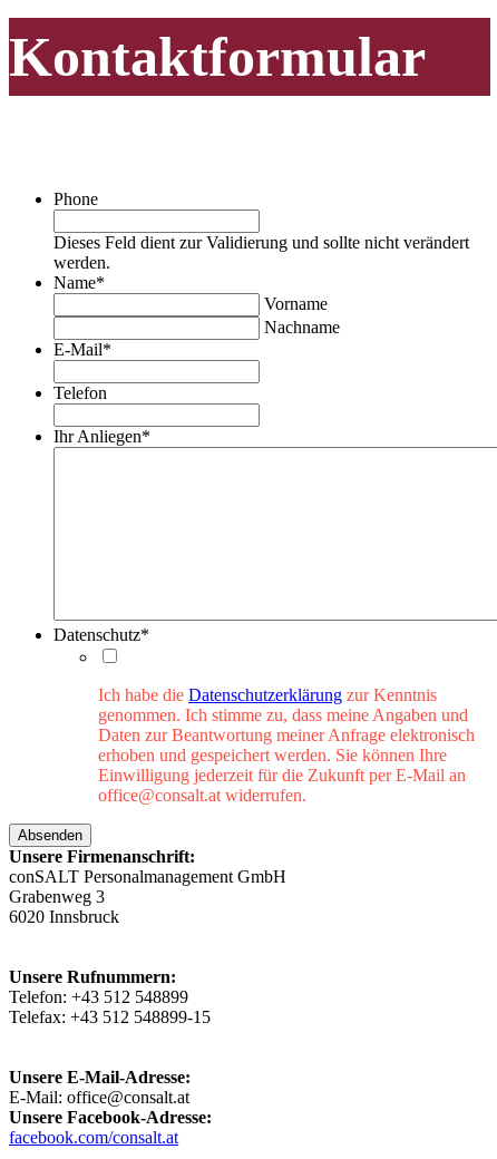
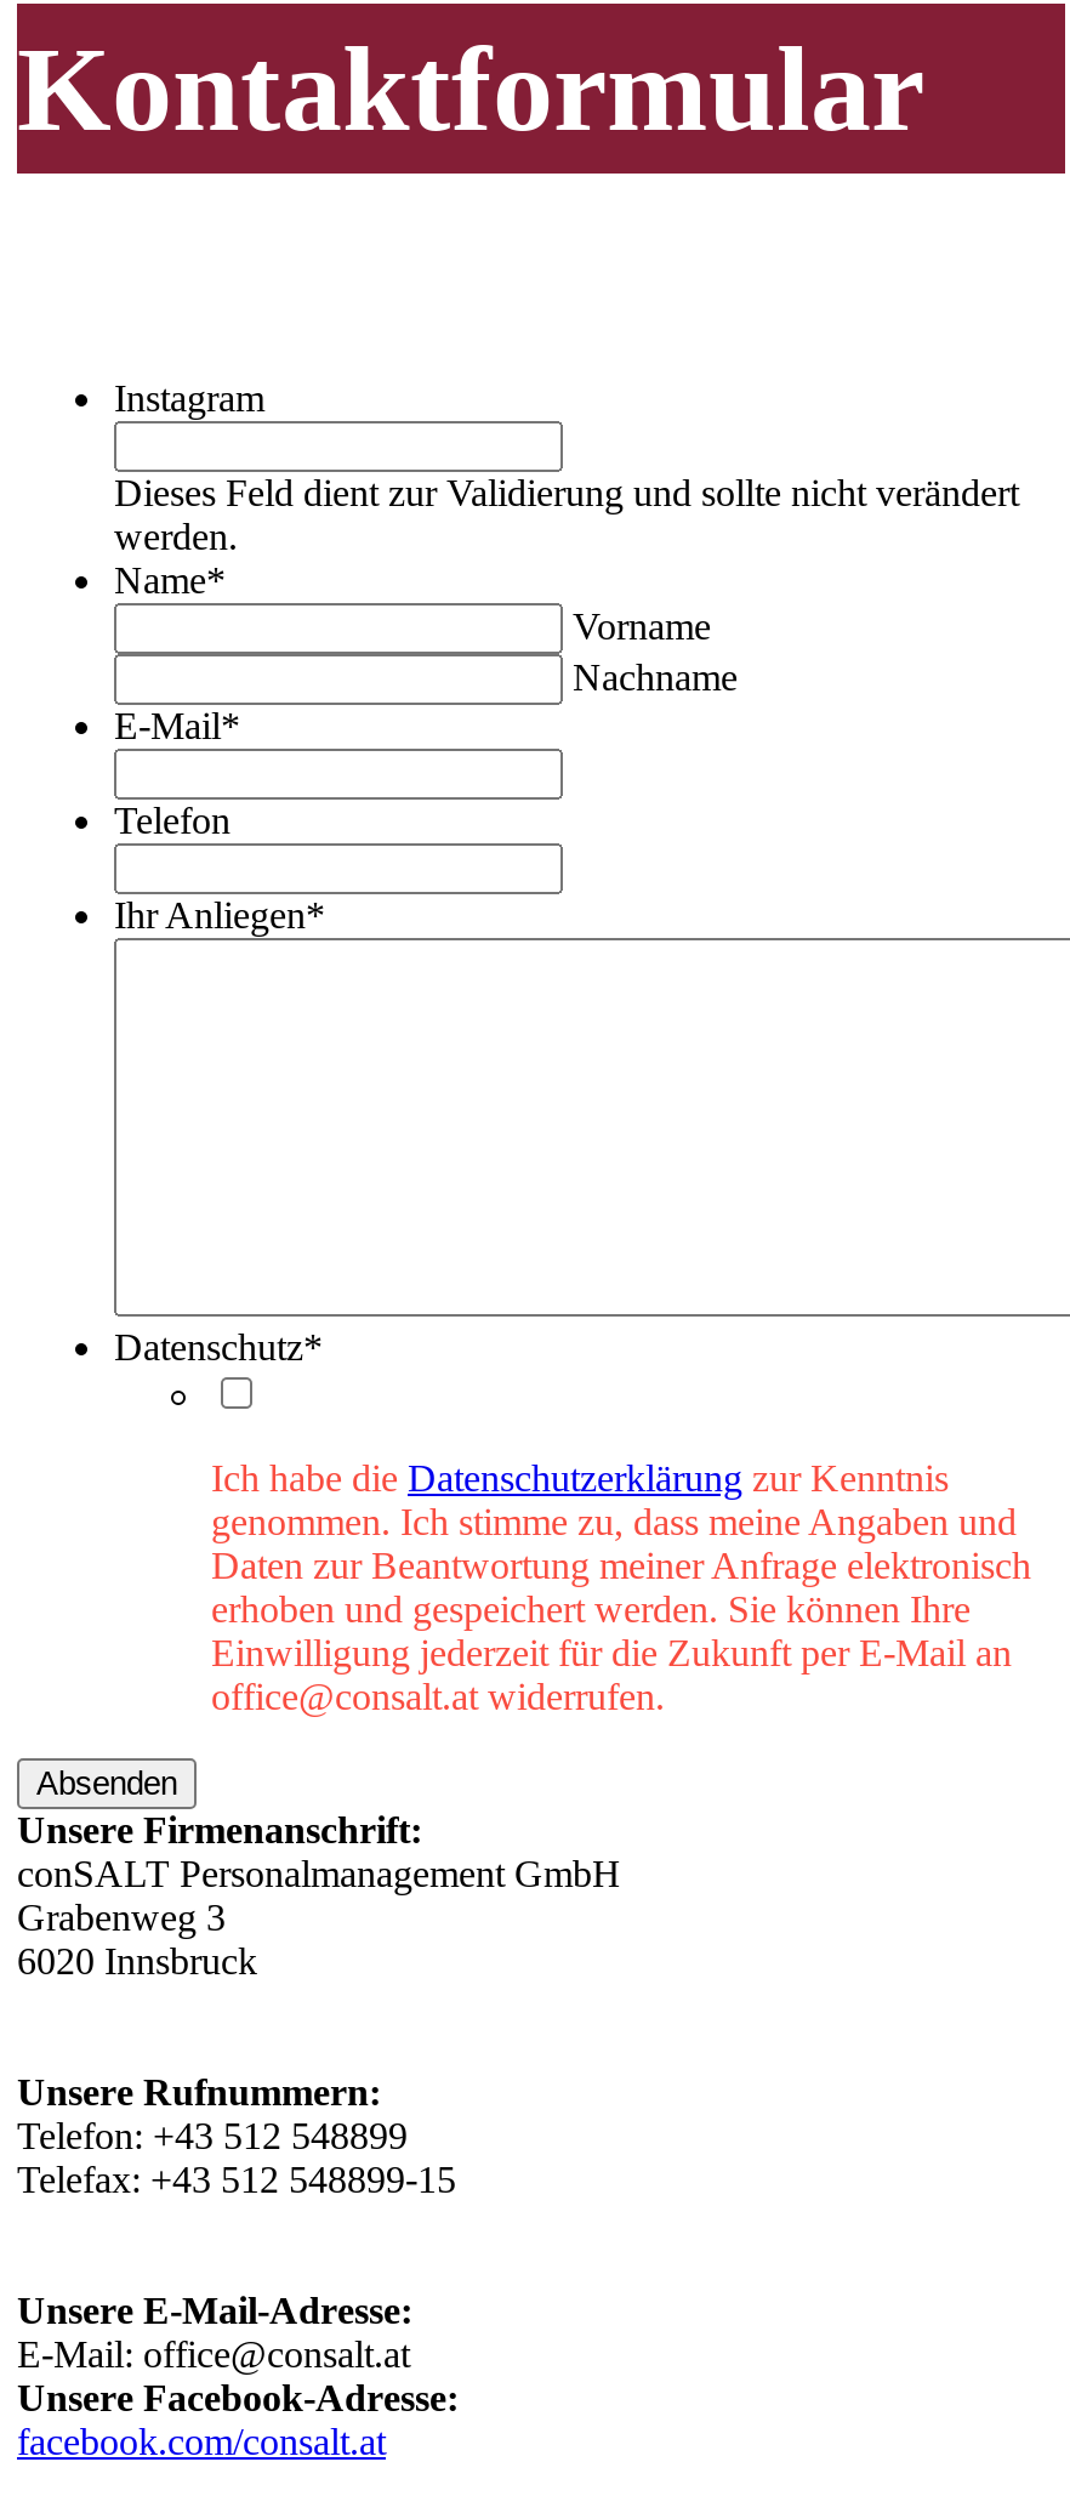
[53,189,98,208] Phone -> [114,377,264,418] Instagram

